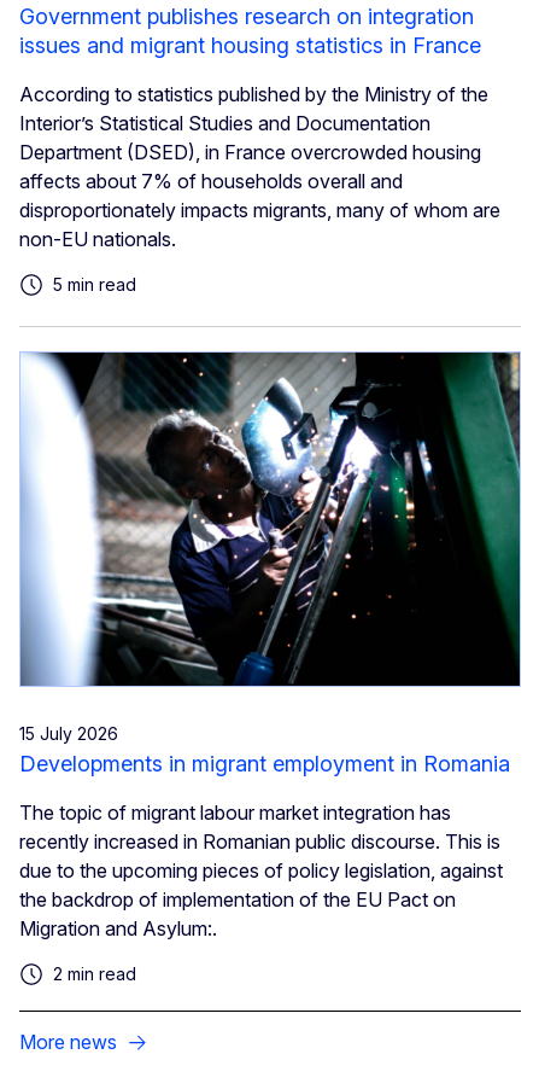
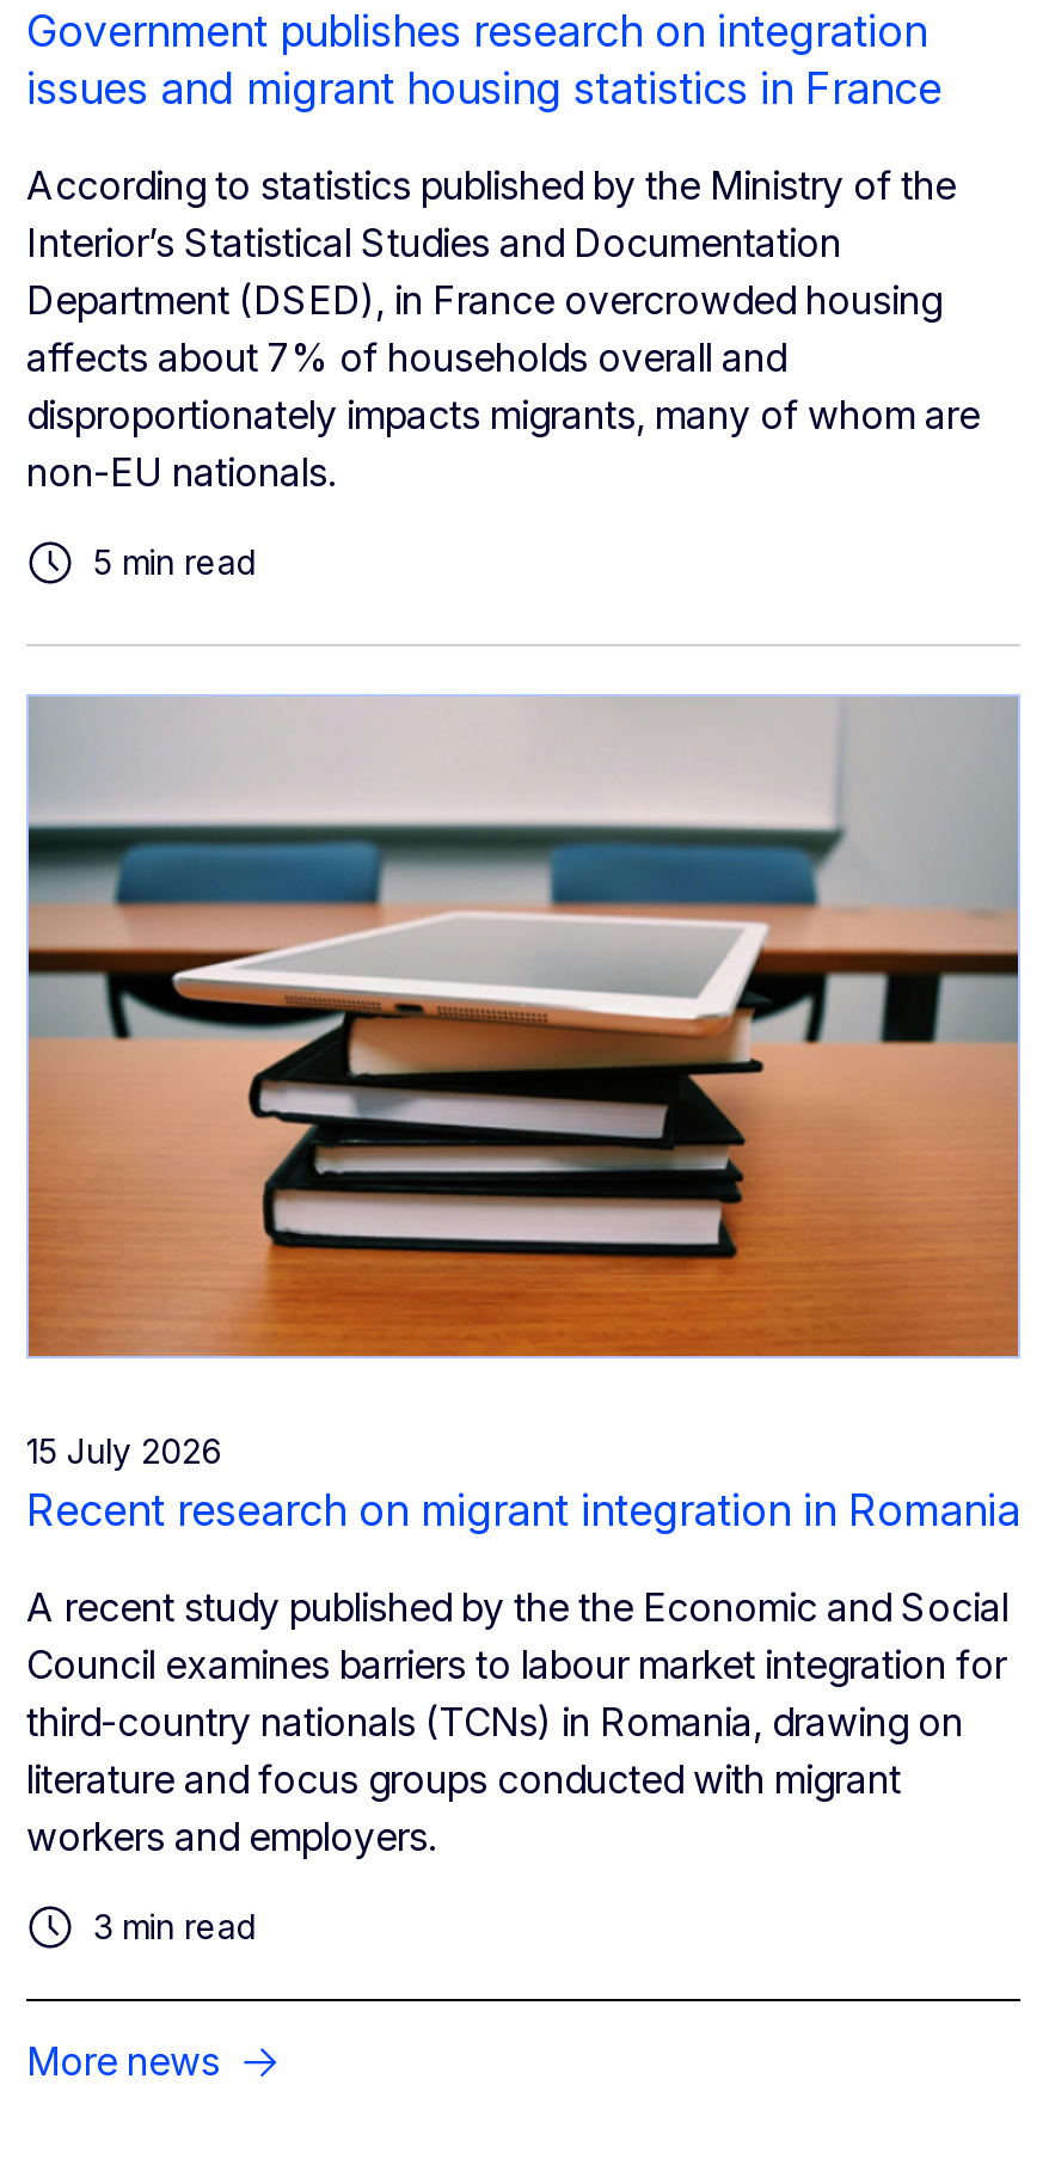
[19,351,521,687] [image] -> [26,695,1020,1360] [image]
[19,751,510,776] Developments in migrant employment in Romania -> [26,1487,1020,1537] Recent research on migrant integration in Romania
[19,801,503,941] The topic of migrant labour market integration has | recently increased in Romanian public discourse. This is | due to the upcoming pieces of policy legislation, against | the backdrop of implementation of the EU Pact on | Migration and Asylum:. -> [26,1585,1008,1862] A recent study published by the the Economic and Social | Council examines barriers to labour market integration for | third-country nationals (TCNs) in Romania, drawing on | literature and focus groups conducted with migrant | workers and employers.
[53,964,136,984] 2 min read -> [93,1907,258,1948] 3 min read

